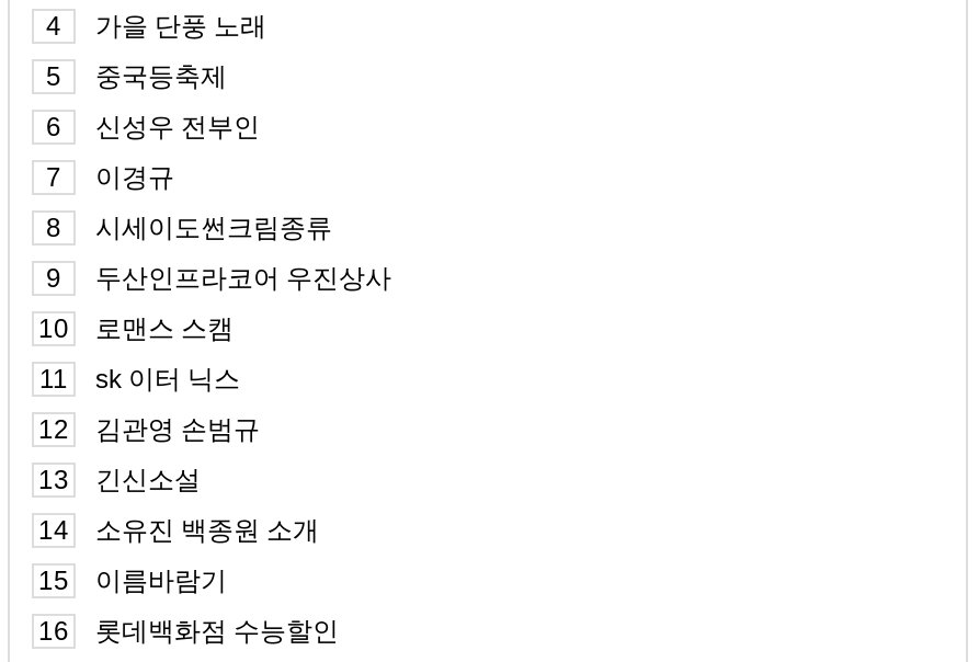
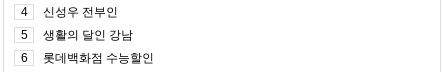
[46,11,266,142] 가을 단풍 노래 | 5 | 중국등축제 | 6 -> none
[38,162,391,647] 7 | 이경규 | 8 | 시세이도썬크림종류 | 9 | 두산인프라코어 우진상사 | 10 | 로맨스 스캠 | 11 | sk 이터 닉스 | 12 | 김관영 손범규 | 13 | 긴신소설 | 14 | 소유진 백종원 소개 | 15 | 이름바람기 | 16 -> [20,28,133,65] 5 | 생활의 달인 강남 | 6

